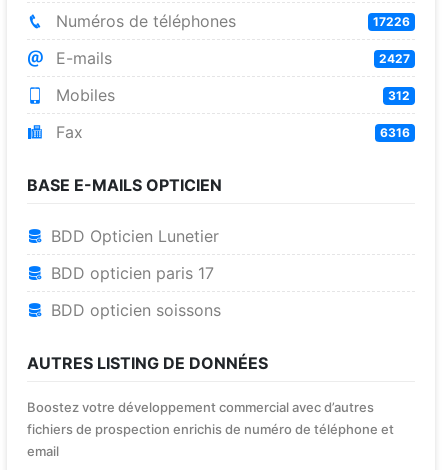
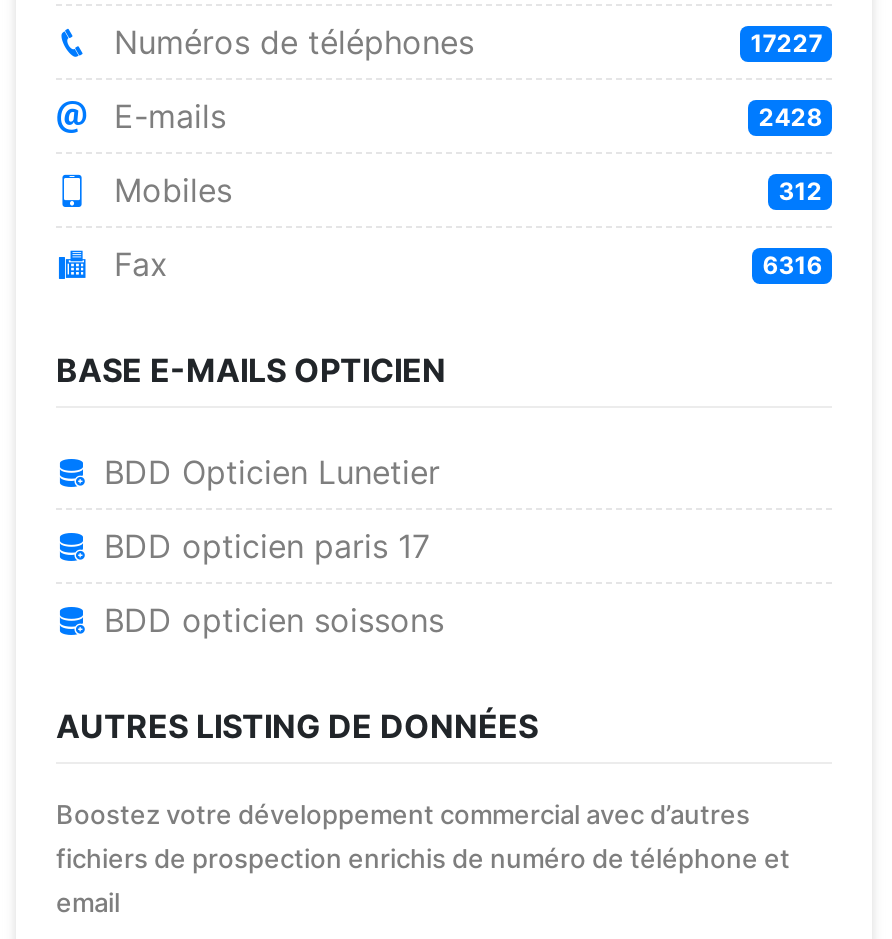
[373,14,410,29] 17226 -> [750,29,822,59] 17227
[379,51,410,66] 2427 -> [758,103,822,133] 2428

